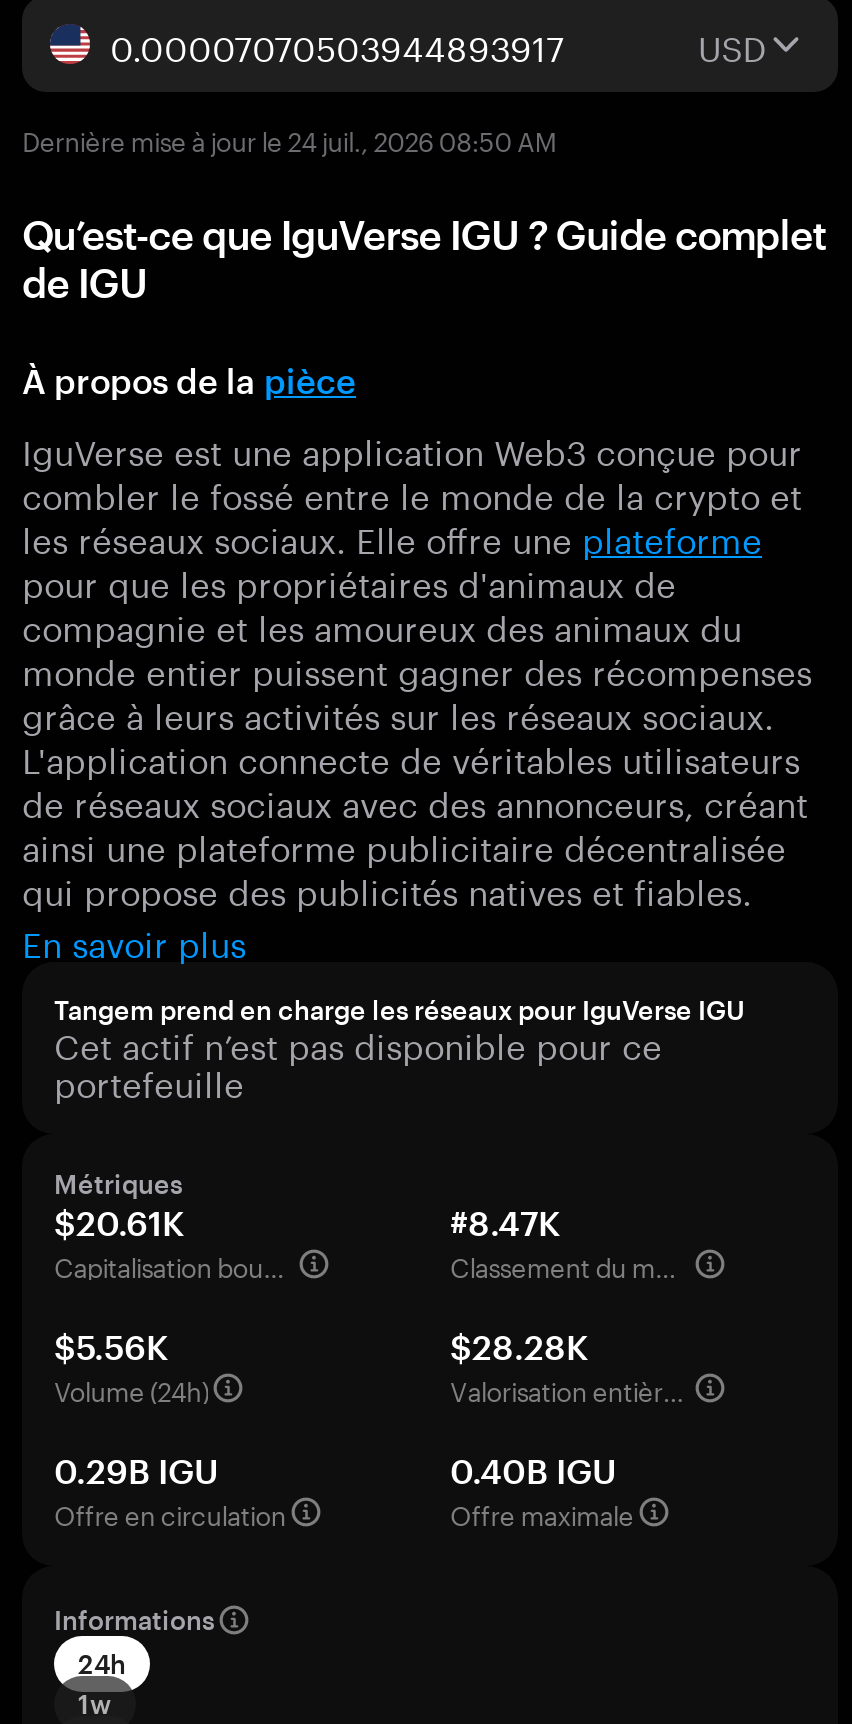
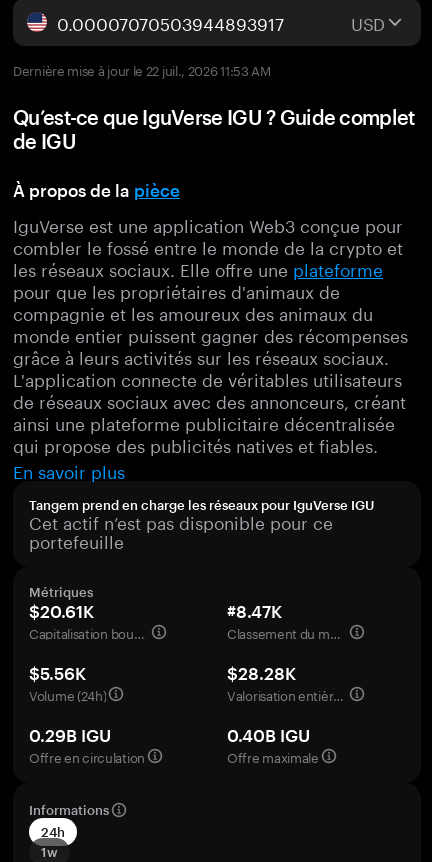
[22,118,556,158] Dernière mise à jour le 24 juil., 2026 08:50 AM -> [13,59,271,79] Dernière mise à jour le 22 juil., 2026 11:53 AM

